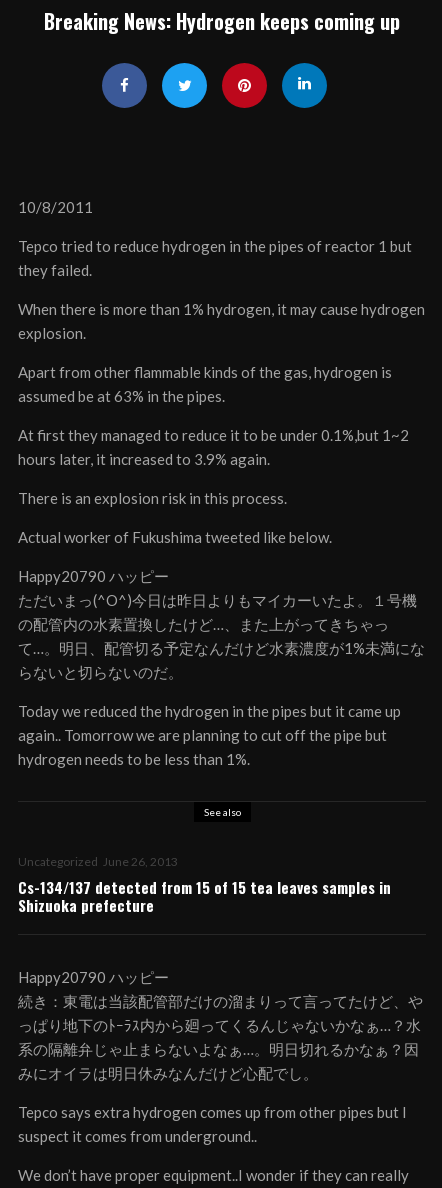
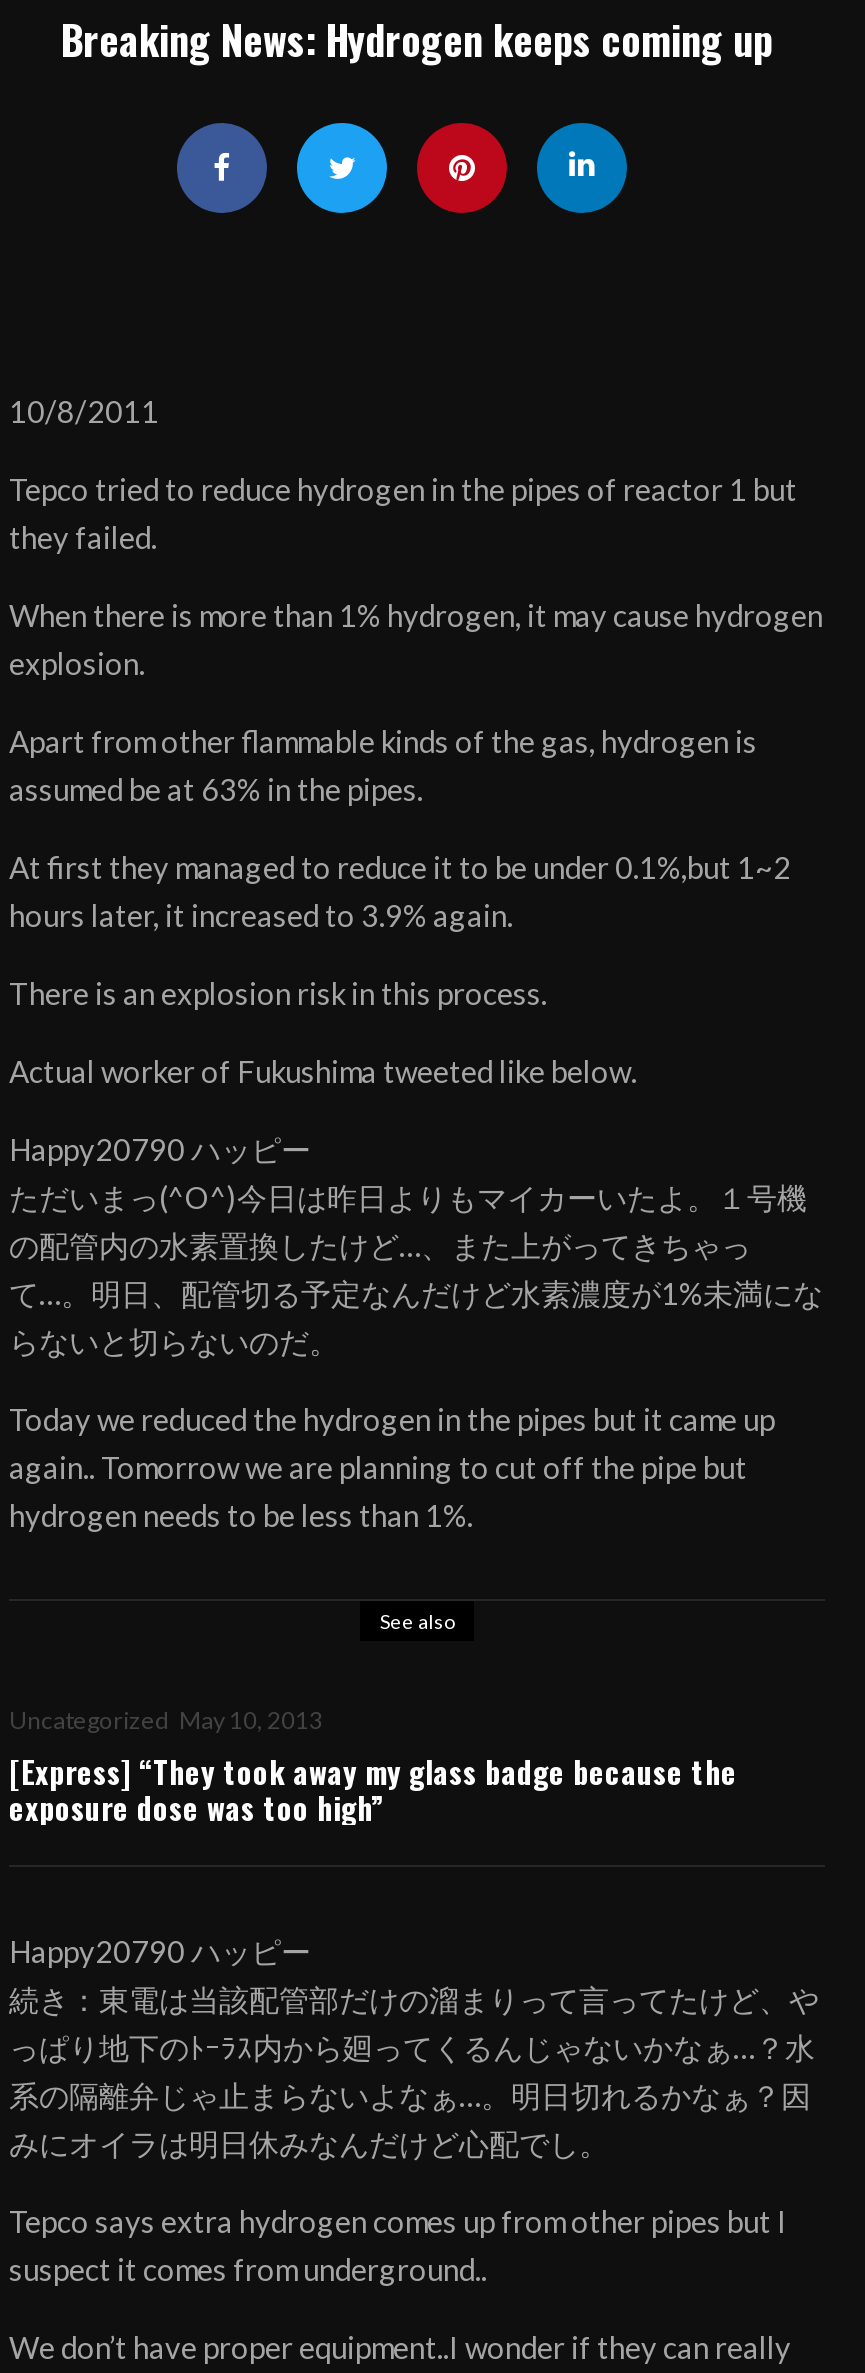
[18,854,391,916] Uncategorized June 26, 2013 | Cs-134/137 detected from 15 of 15 tea leaves samples in | Shizuoka prefecture -> [9,1705,737,1829] Uncategorized May 10, 2013 | [Express] “They took away my glass badge because the | exposure dose was too high”

